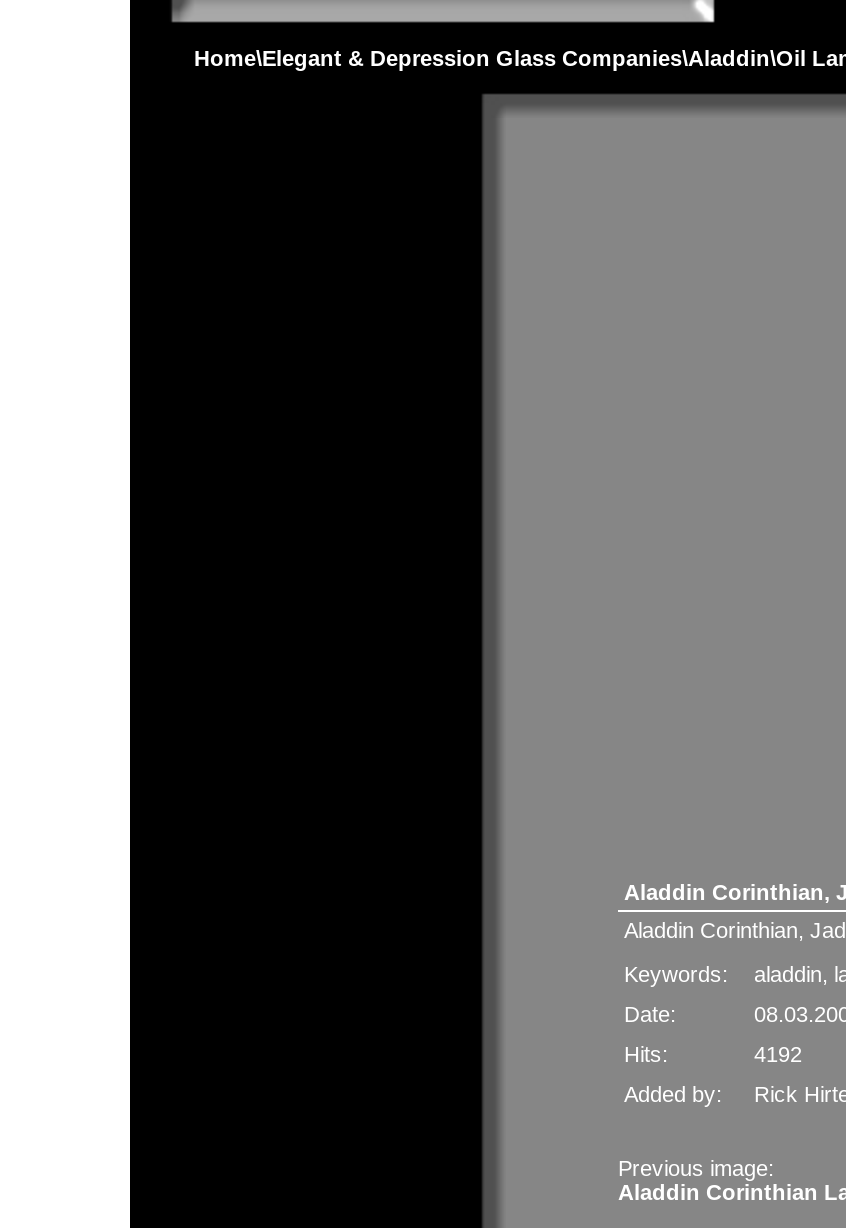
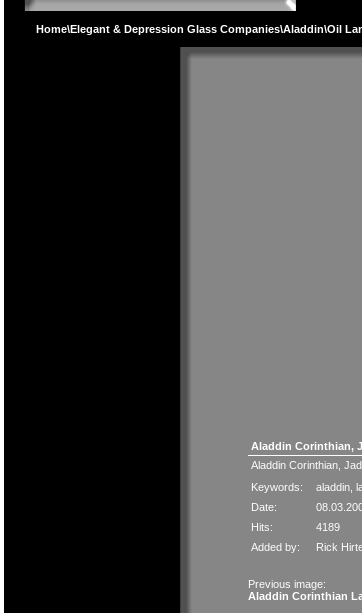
[754,1042,802,1066] 4192 -> [316,521,340,533] 4189

